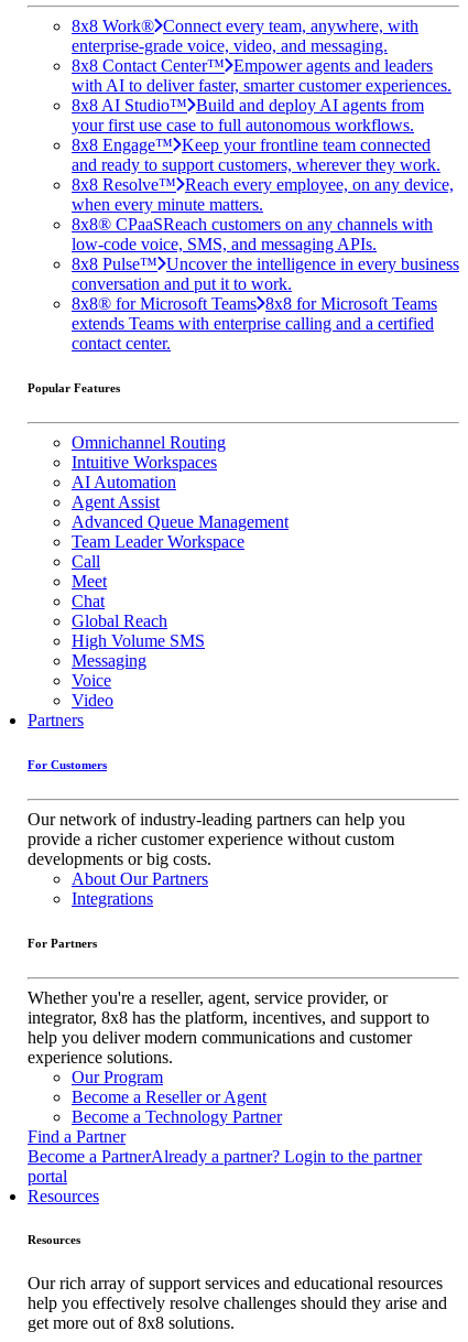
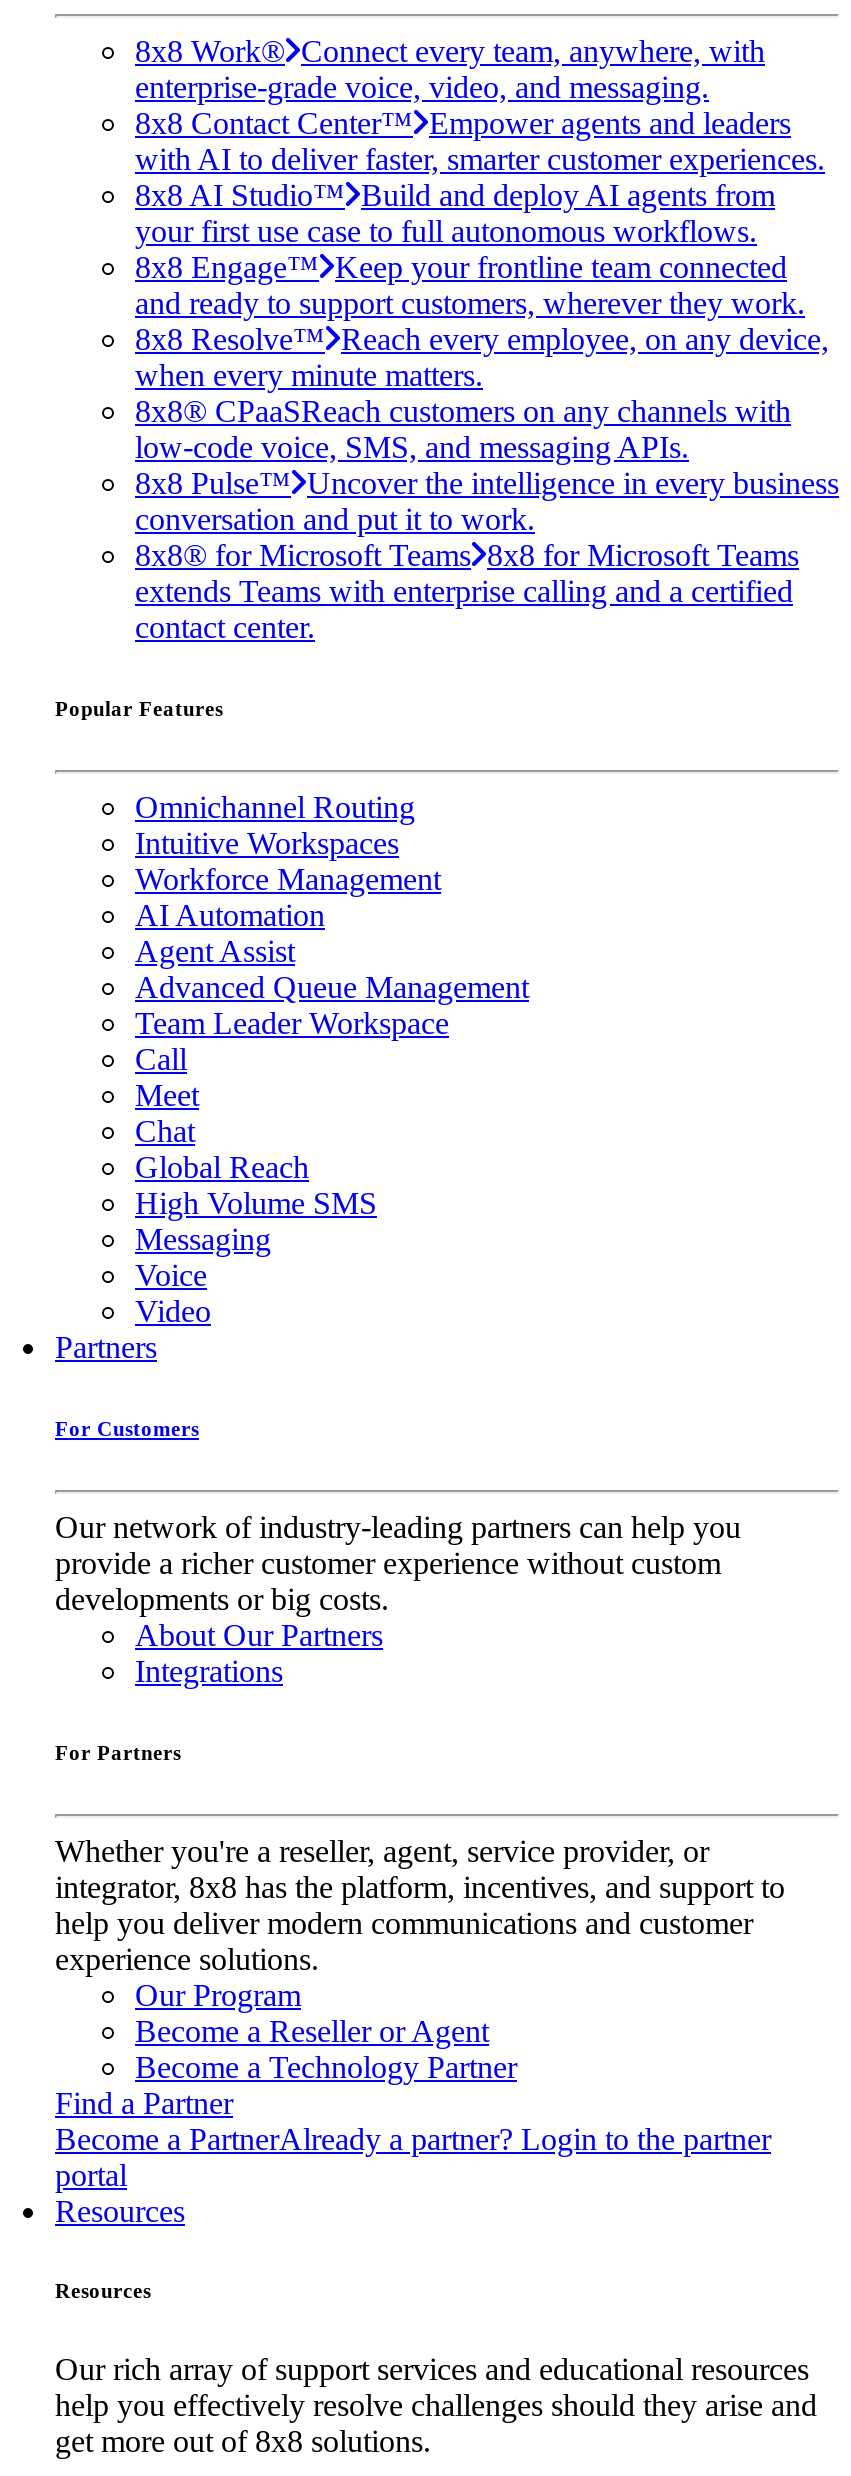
none -> [135,861,441,895] Workforce Management

